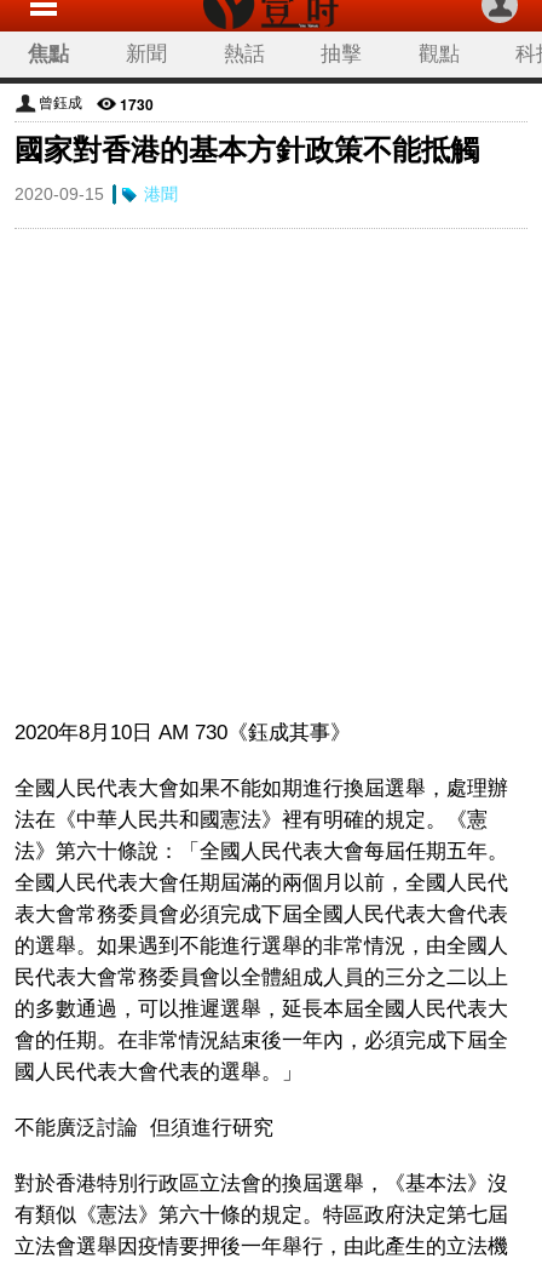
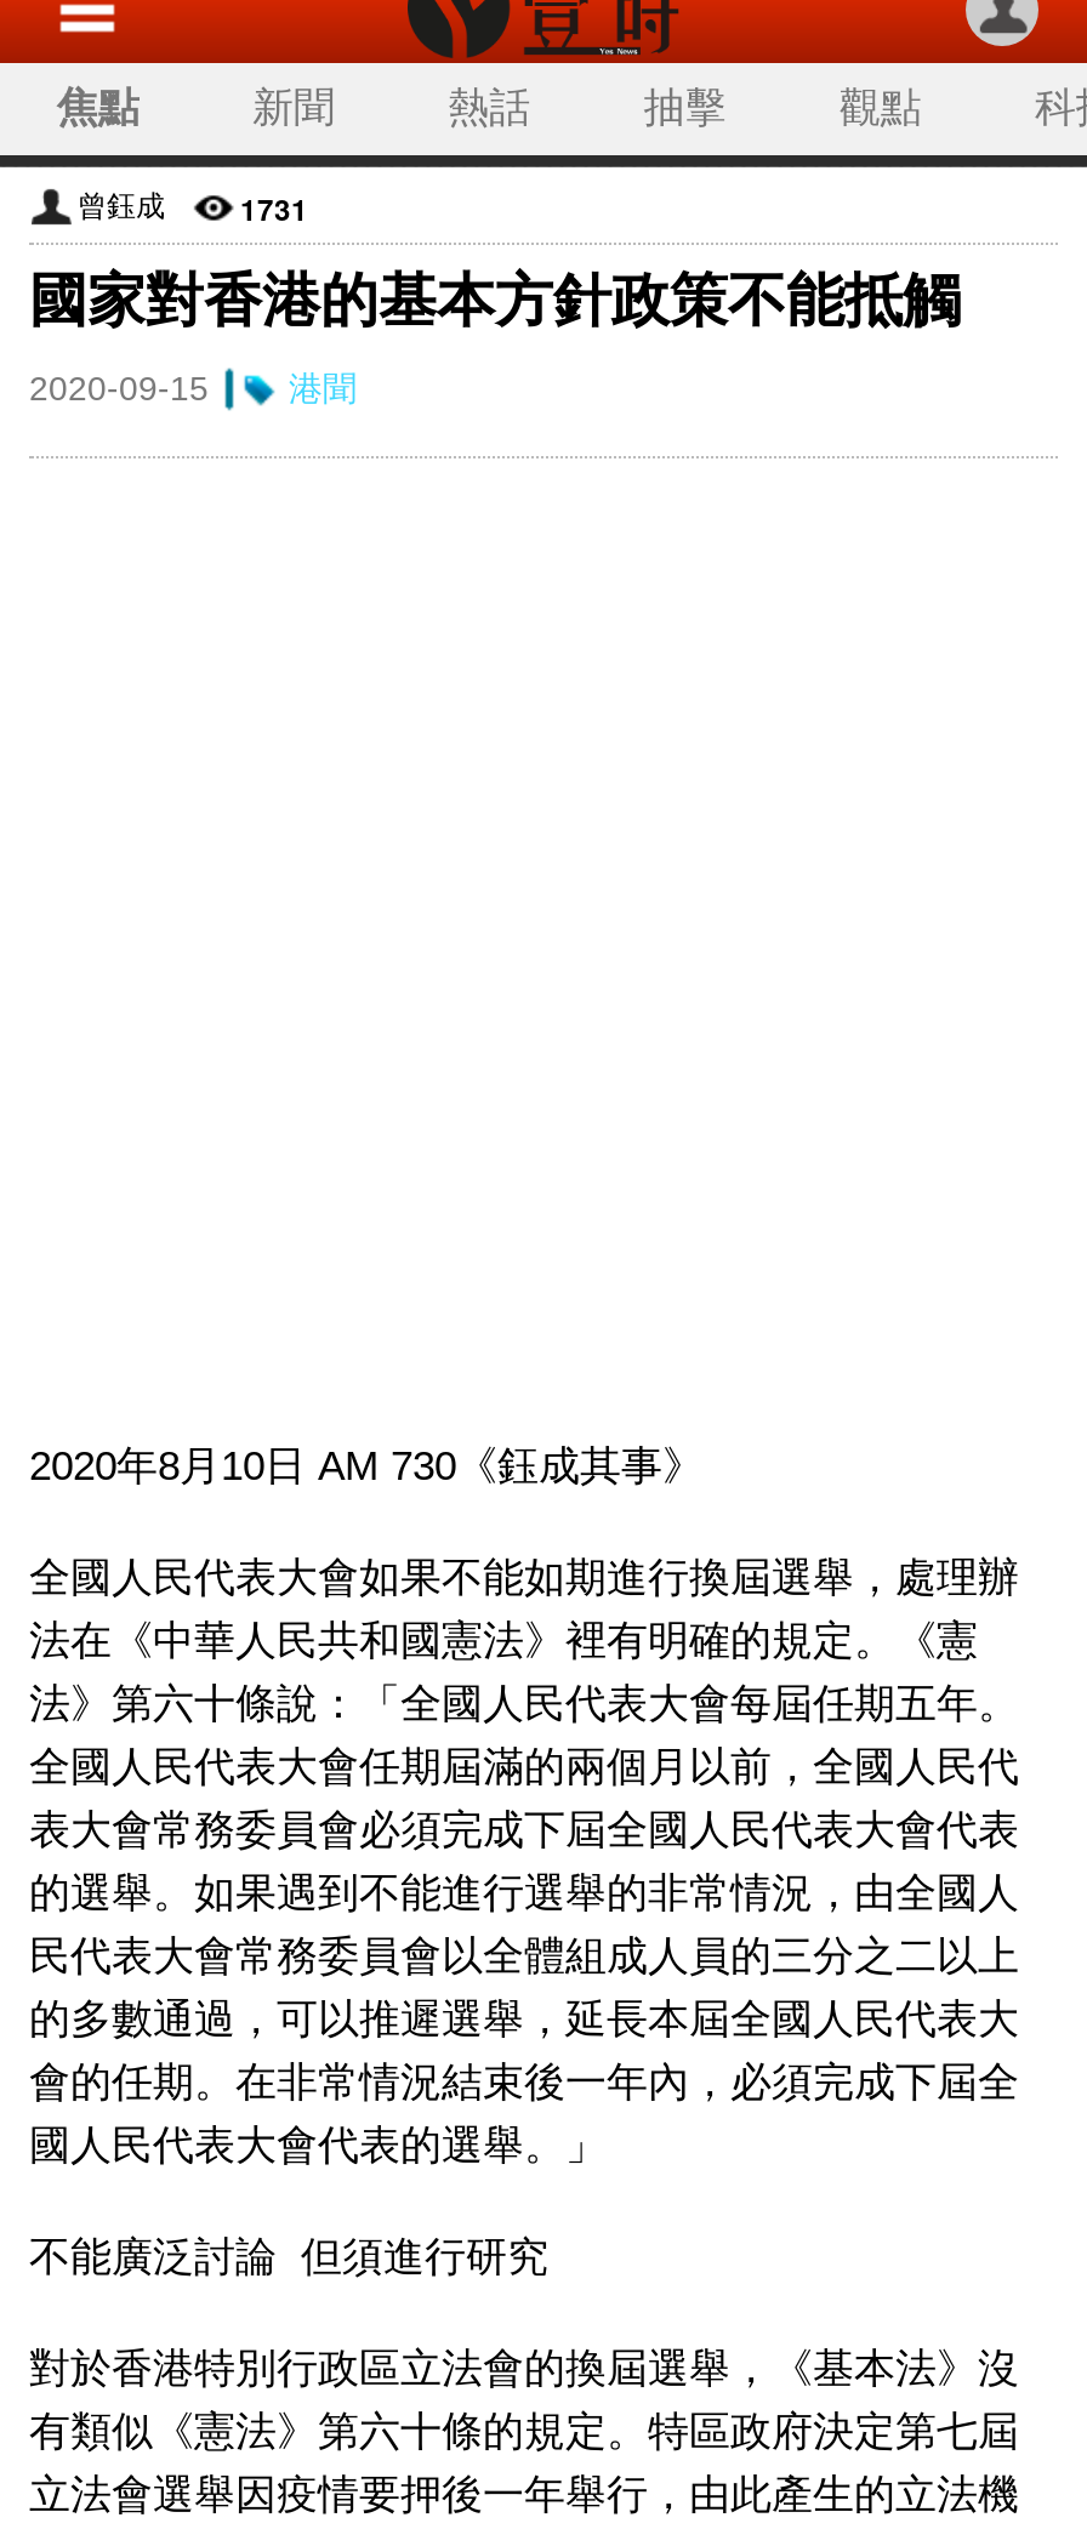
[120,93,154,115] 1730 -> [240,187,308,230] 1731

